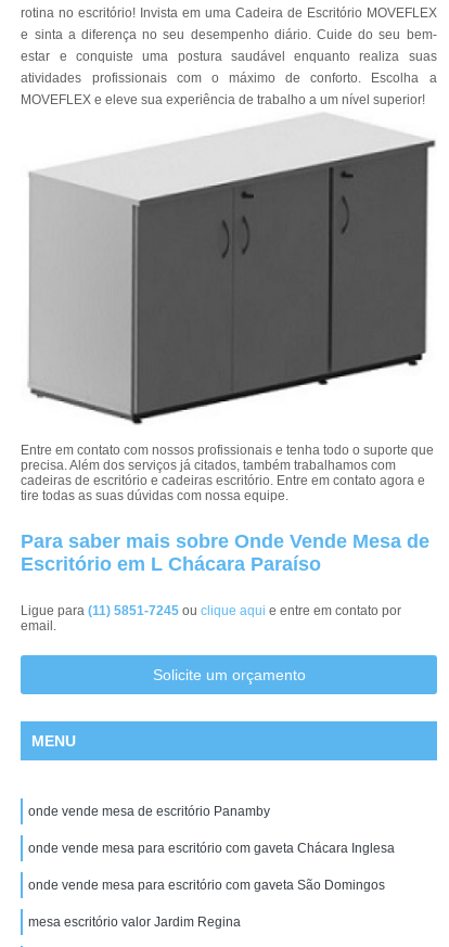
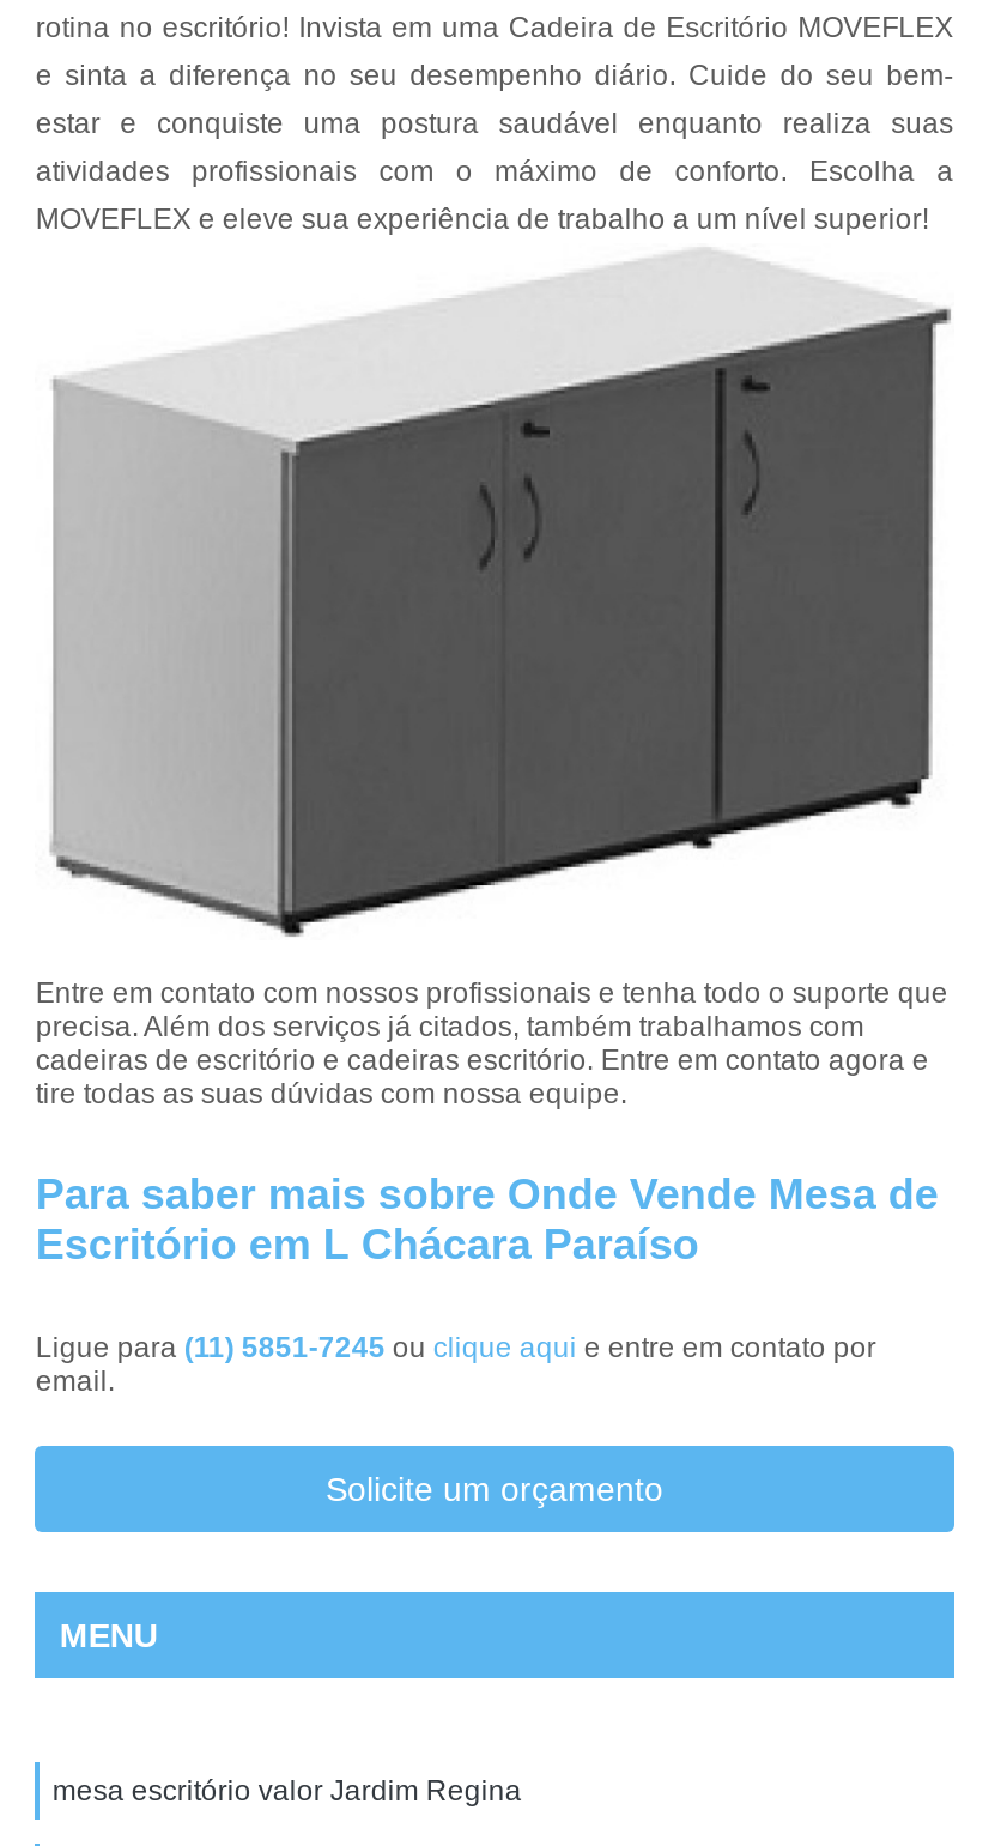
[29,804,395,893] onde vende mesa de escritório Panamby | onde vende mesa para escritório com gaveta Chácara Inglesa | onde vende mesa para escritório com gaveta São Domingos -> none

